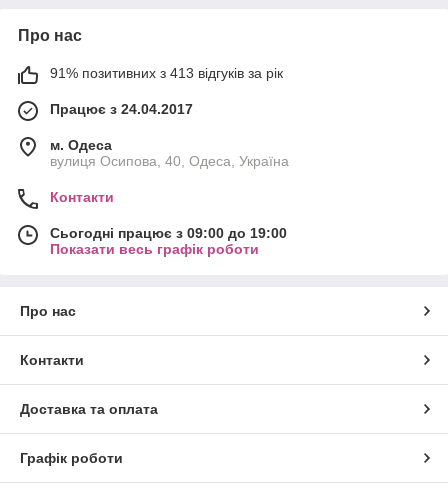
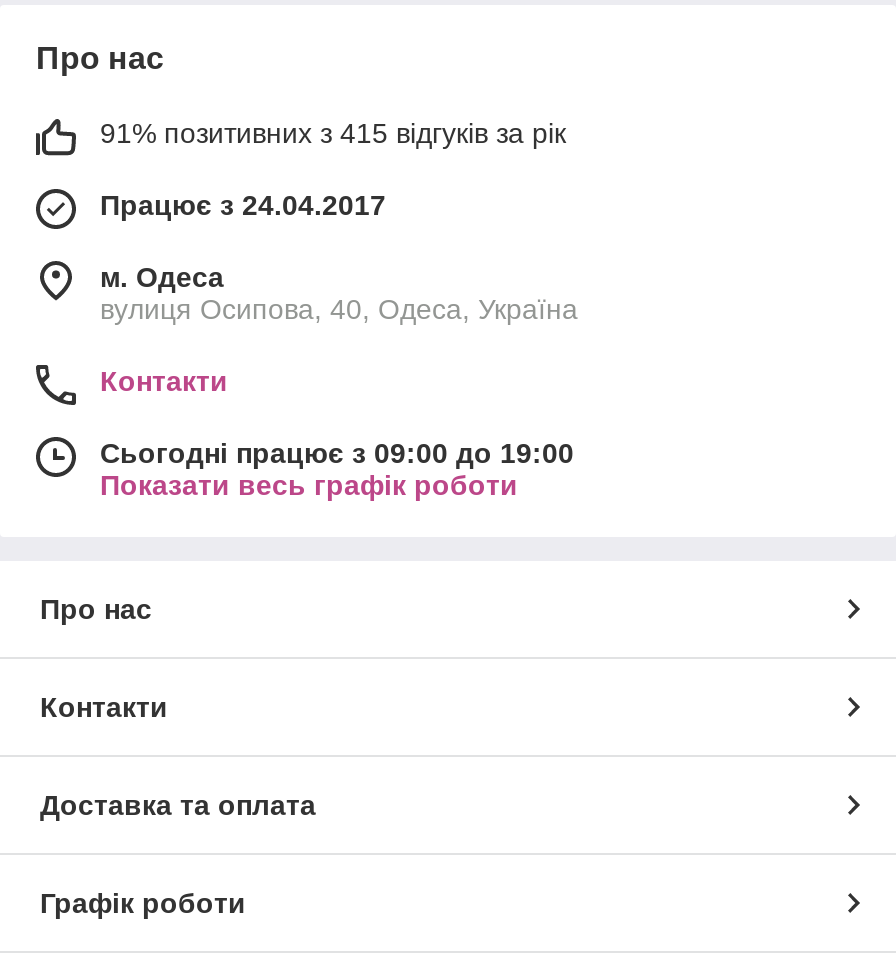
[50,65,283,81] 91% позитивних з 413 відгуків за рік -> [100,118,566,150] 91% позитивних з 415 відгуків за рік

